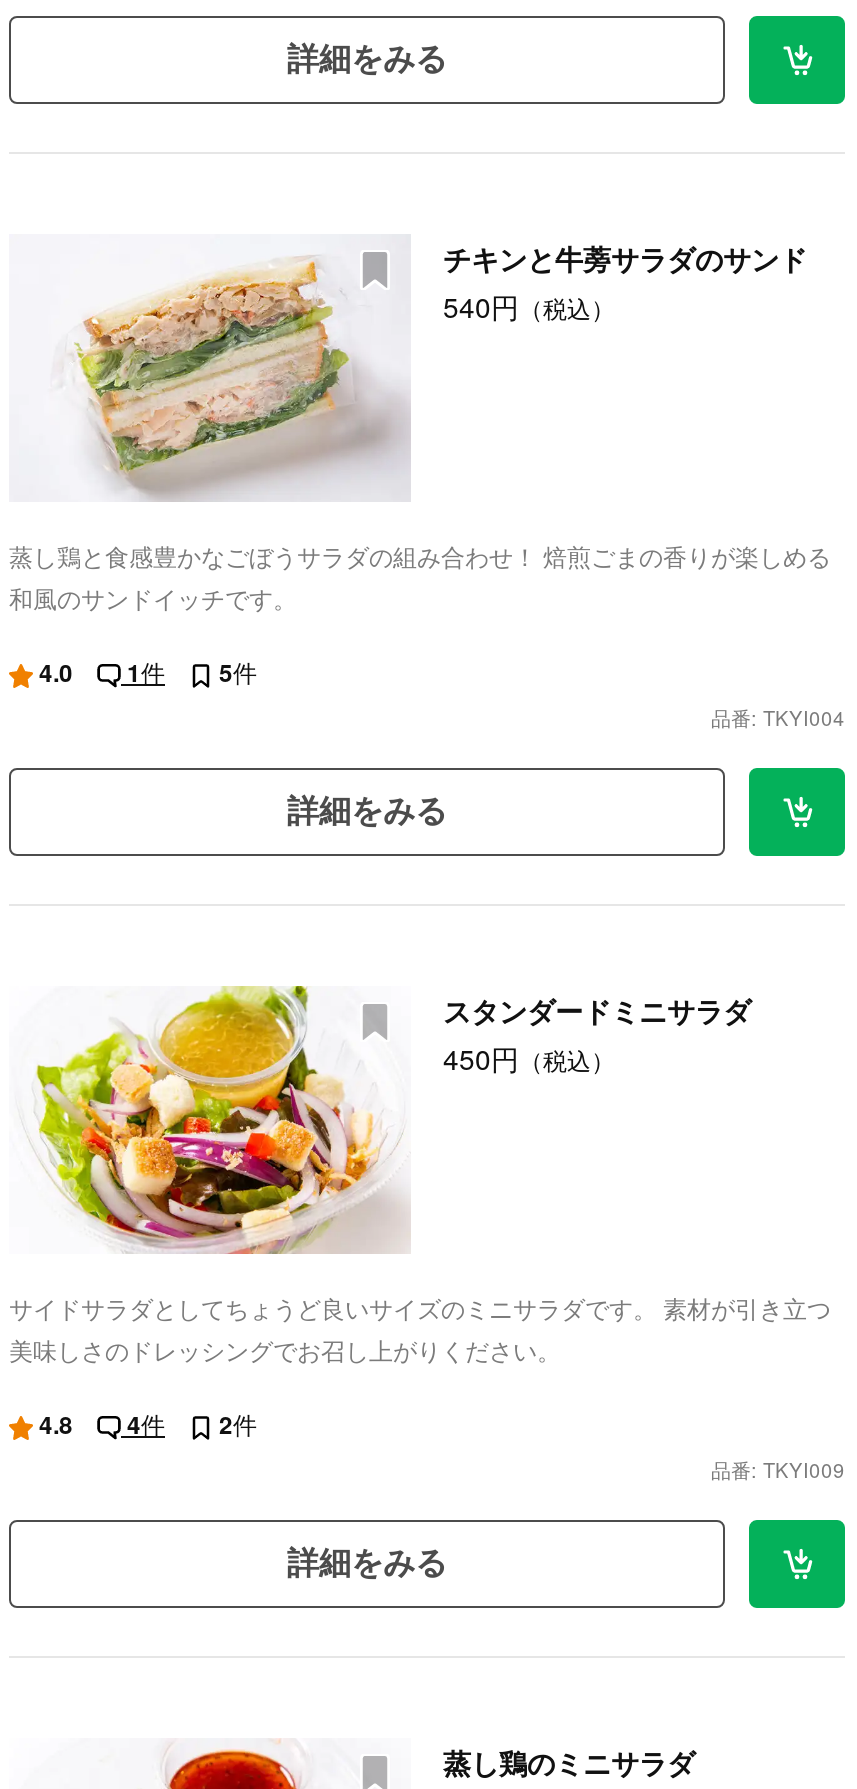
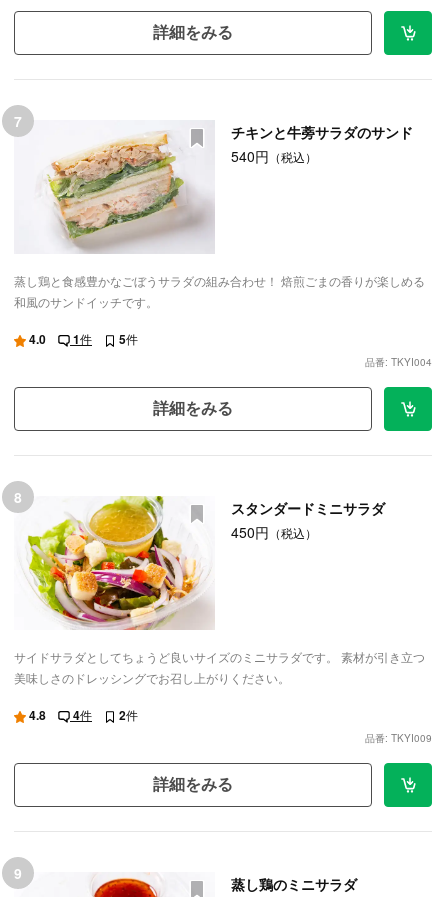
none -> [14,111,22,131] 7
none -> [14,487,22,507] 8
none -> [14,863,22,883] 9

